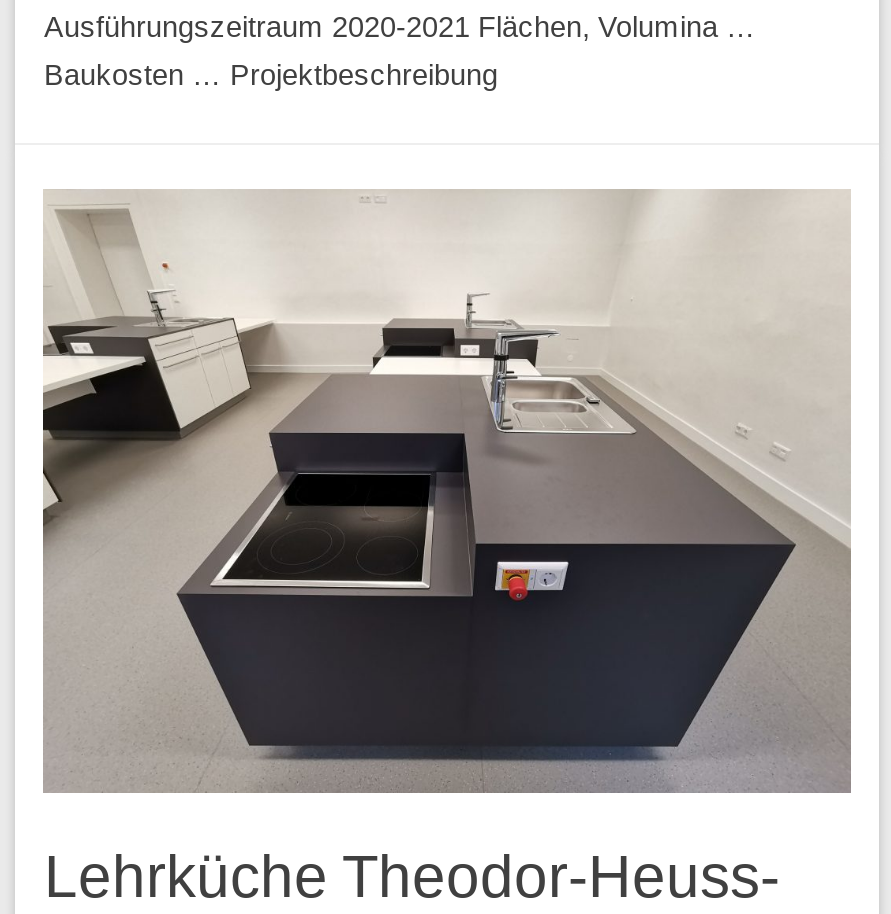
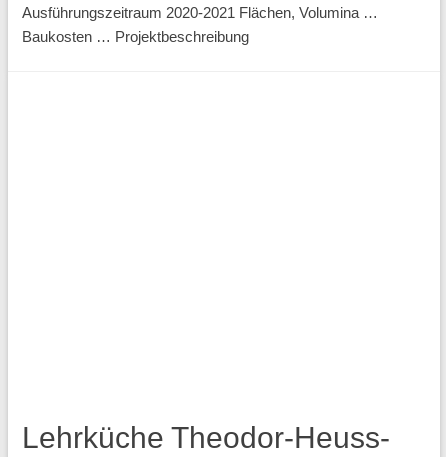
[41,188,853,794] [image] -> none

